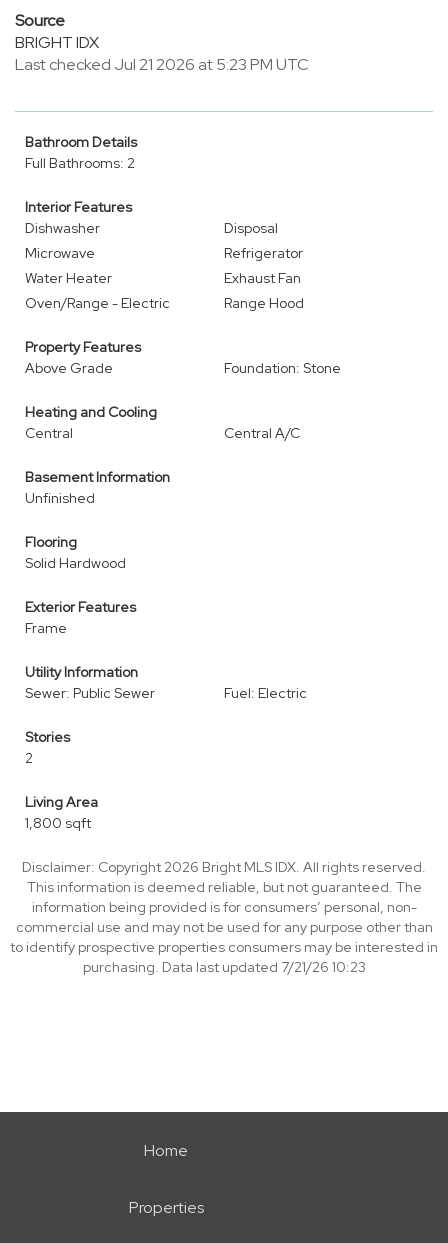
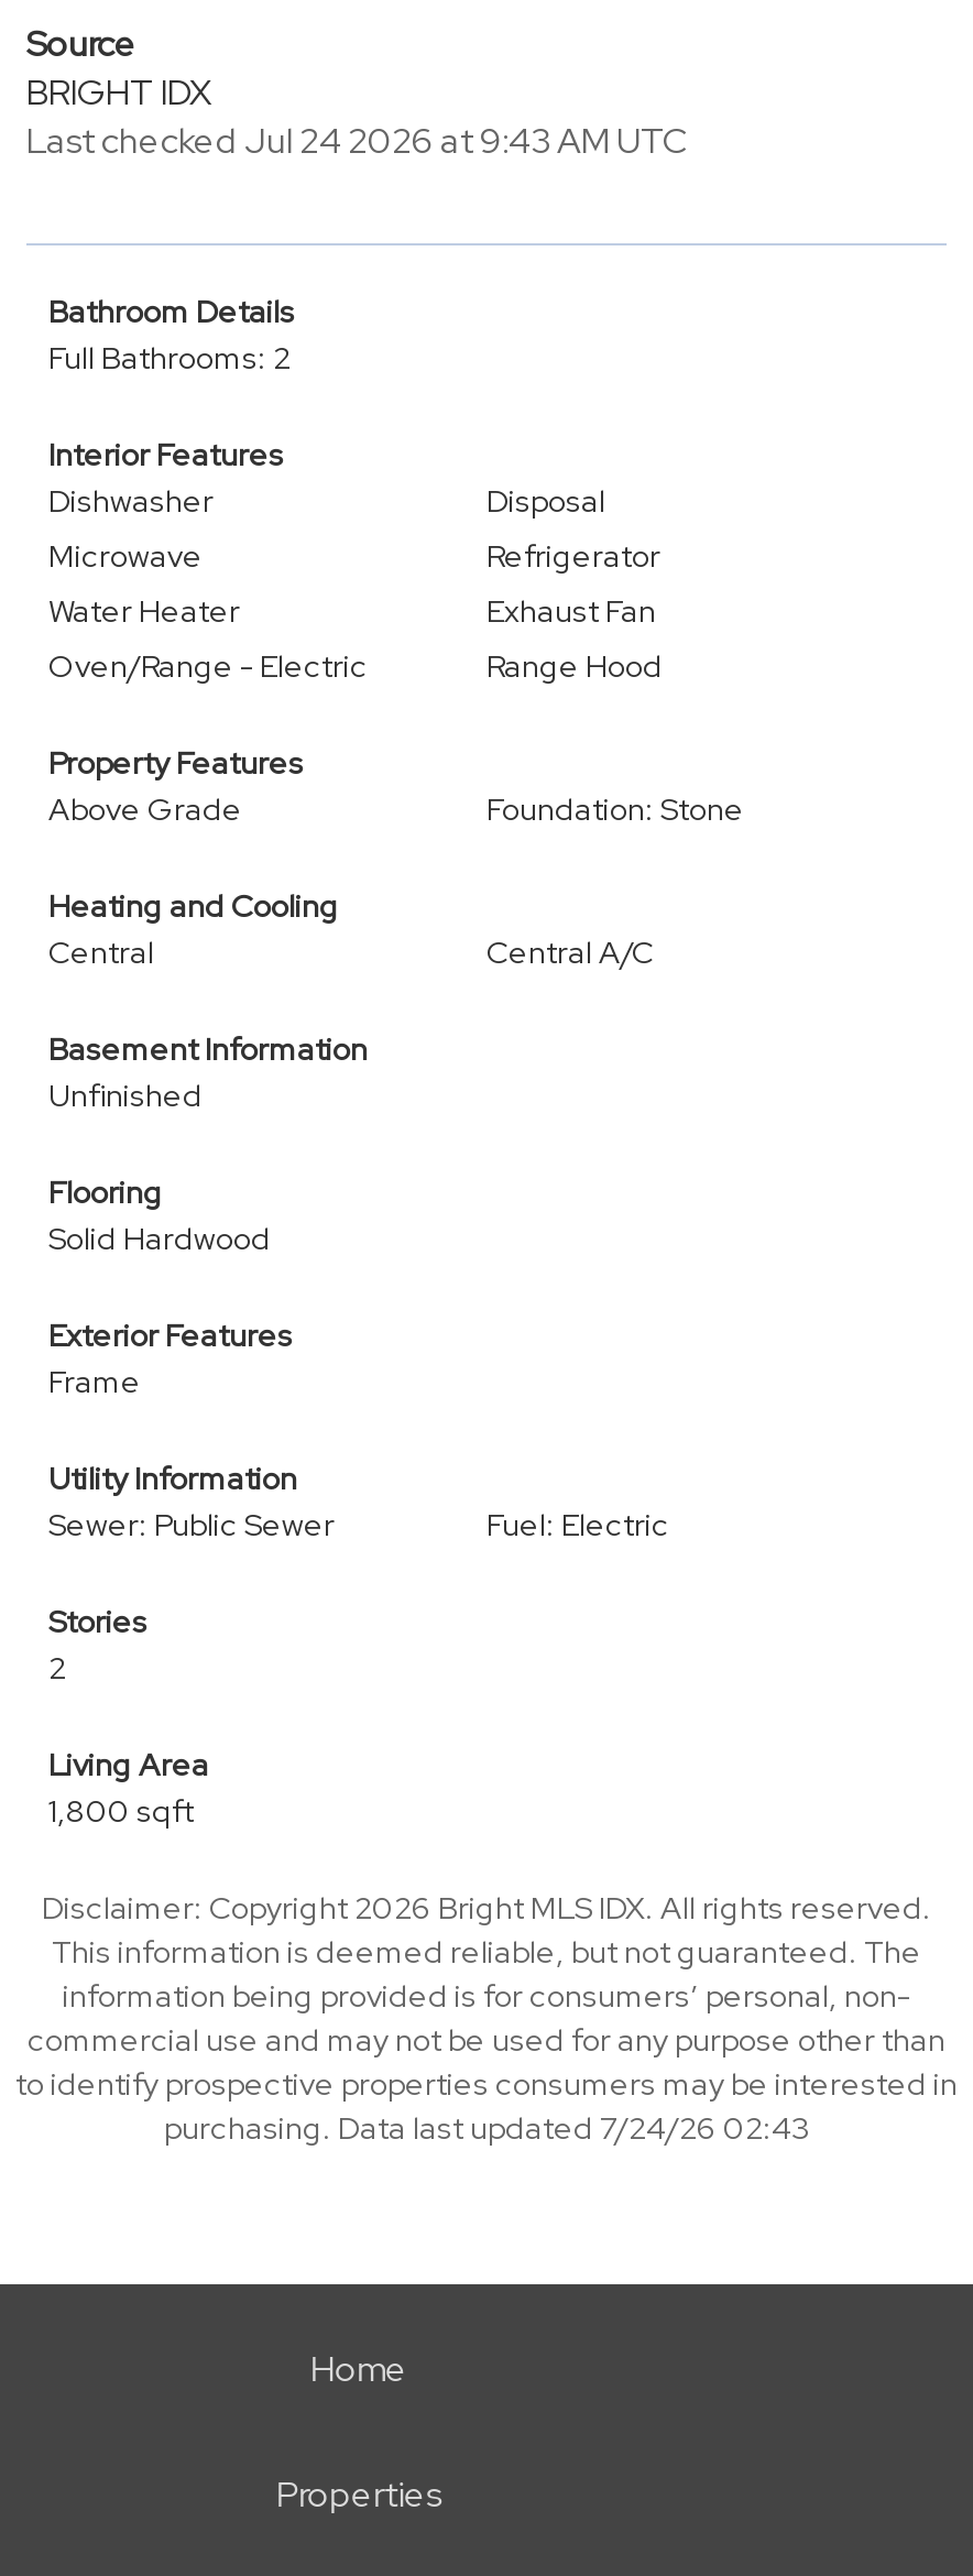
[15,54,309,75] Last checked Jul 21 2026 at 5:23 PM UTC -> [26,118,689,164] Last checked Jul 24 2026 at 9:43 AM UTC
[82,958,365,976] purchasing. Data last updated 7/21/26 10:23 -> [164,2108,809,2148] purchasing. Data last updated 7/24/26 02:43

